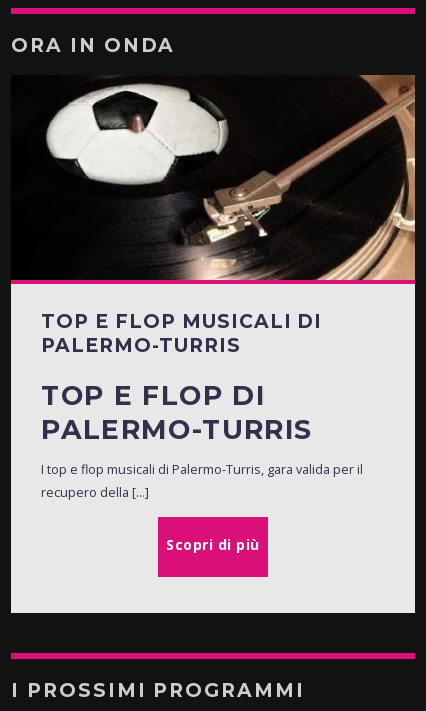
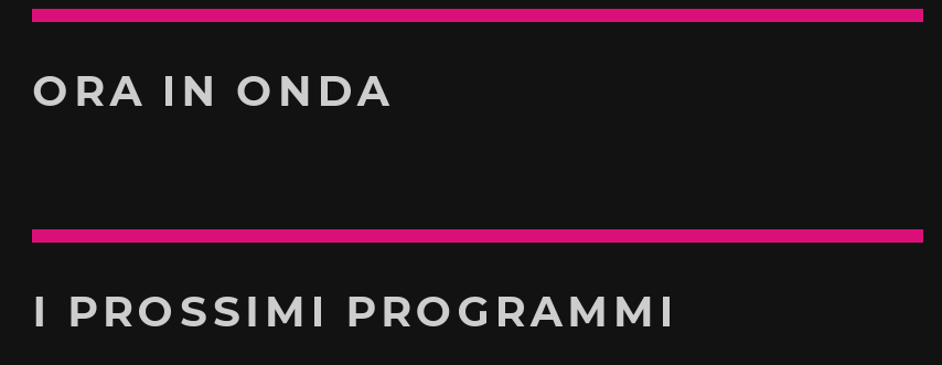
[10,74,416,614] [image] | TOP E FLOP MUSICALI DI | PALERMO-TURRIS | TOP E FLOP DI | PALERMO-TURRIS | I top e flop musicali di Palermo-Turris, gara valida per il | recupero della [...] | Scopri di più -> none

